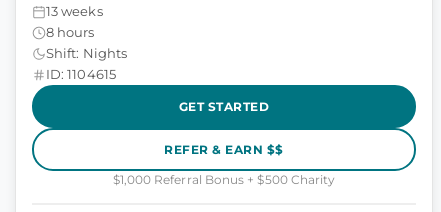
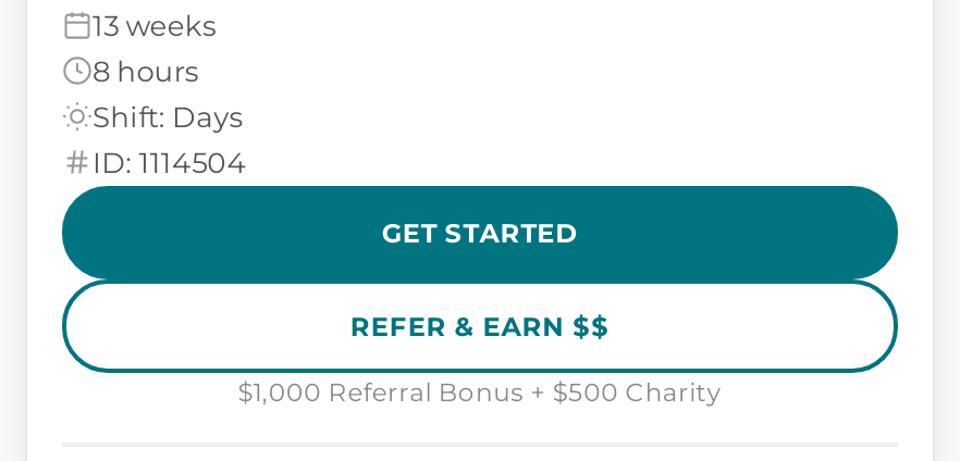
[46,45,127,61] Shift: Nights -> [93,98,242,133] Shift: Days
[46,66,116,82] ID: 1104615 -> [93,144,247,178] ID: 1114504

